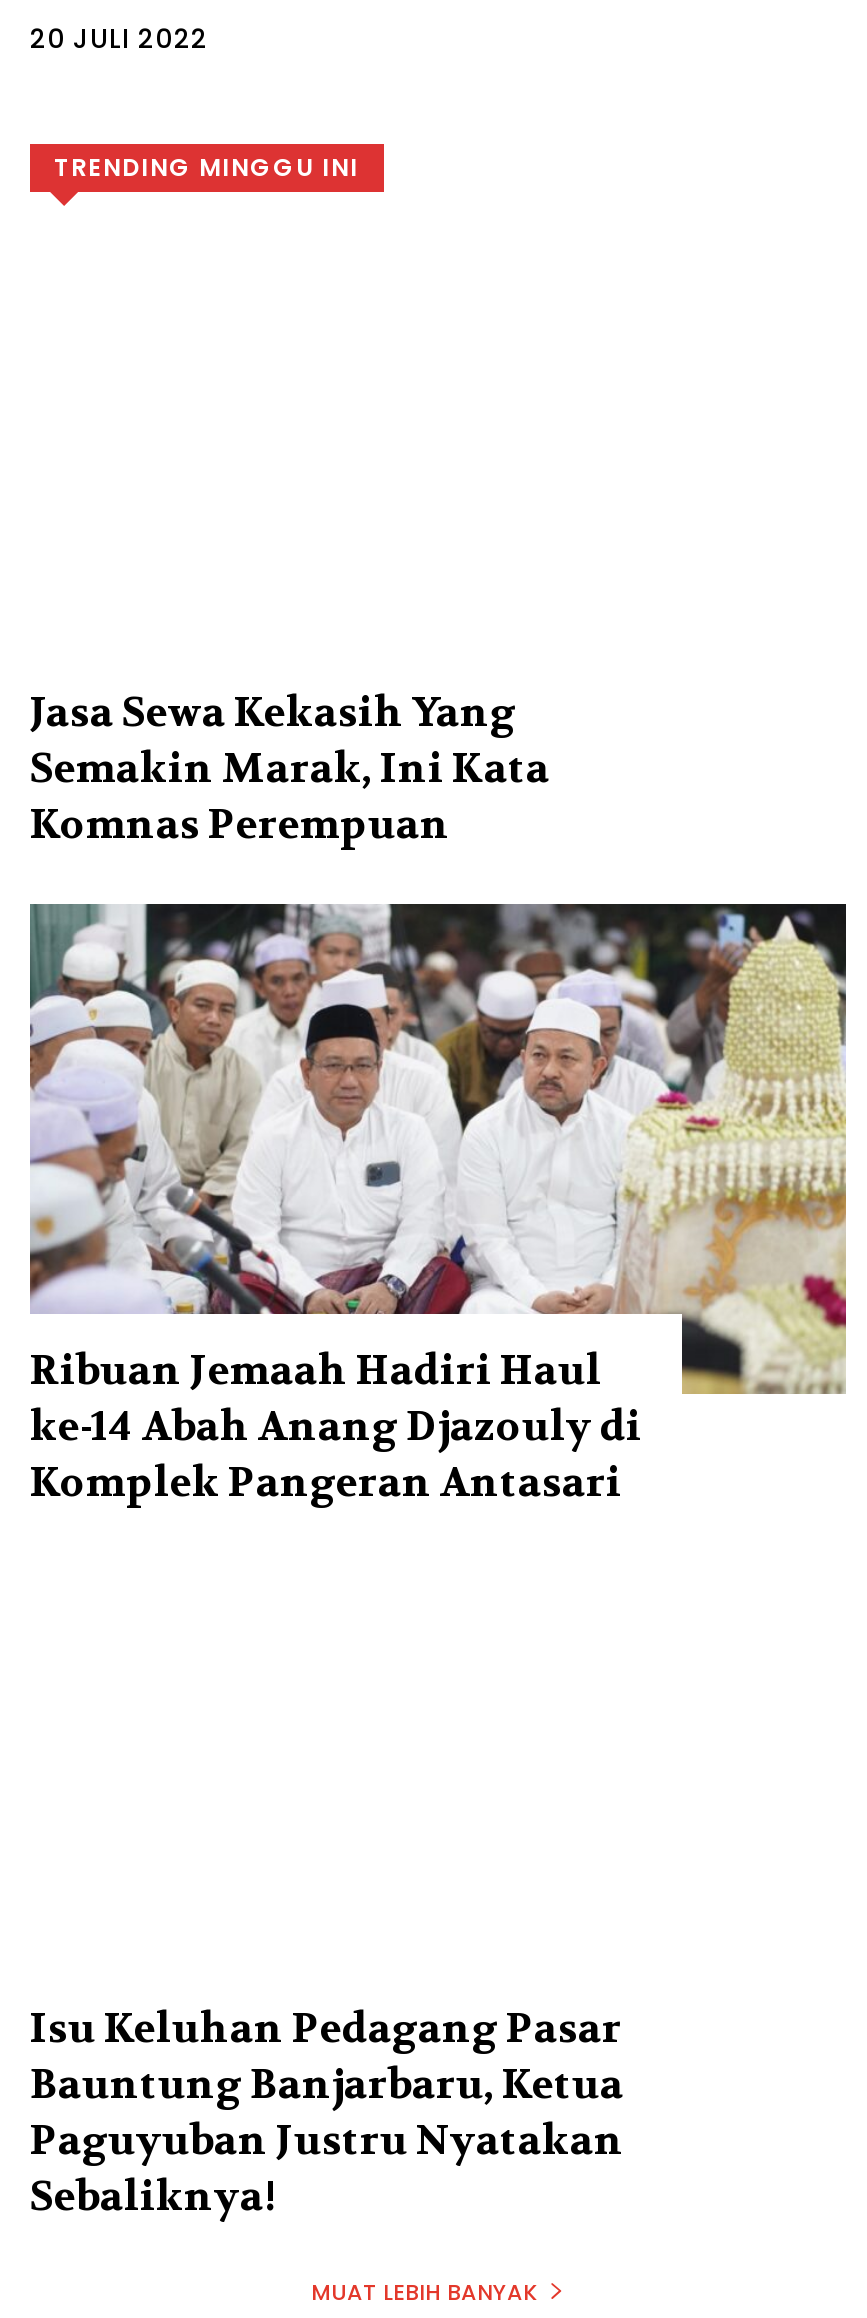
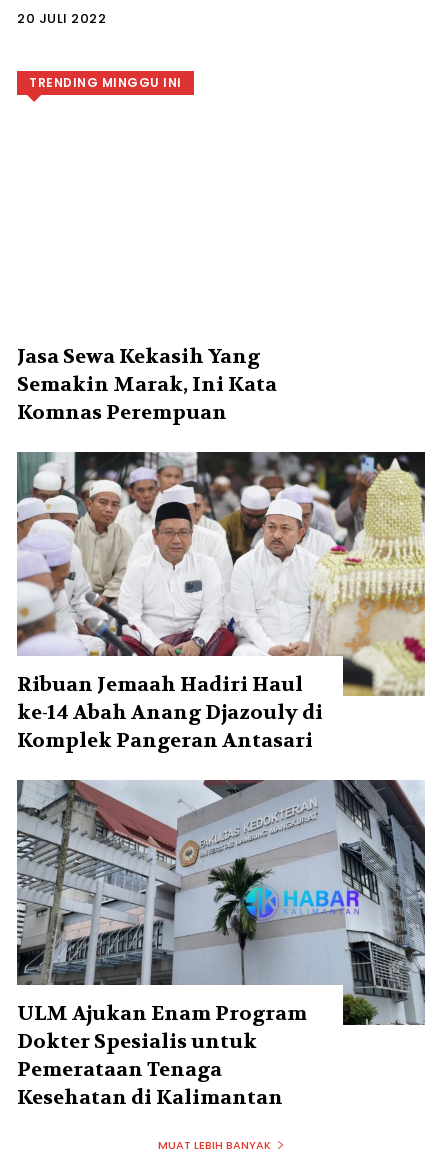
none -> [16,779,426,1026] [image]
[30,2004,624,2222] Isu Keluhan Pedagang Pasar | Bauntung Banjarbaru, Ketua | Paguyuban Justru Nyatakan | Sebaliknya! -> [17,1001,307,1110] ULM Ajukan Enam Program | Dokter Spesialis untuk | Pemerataan Tenaga | Kesehatan di Kalimantan

